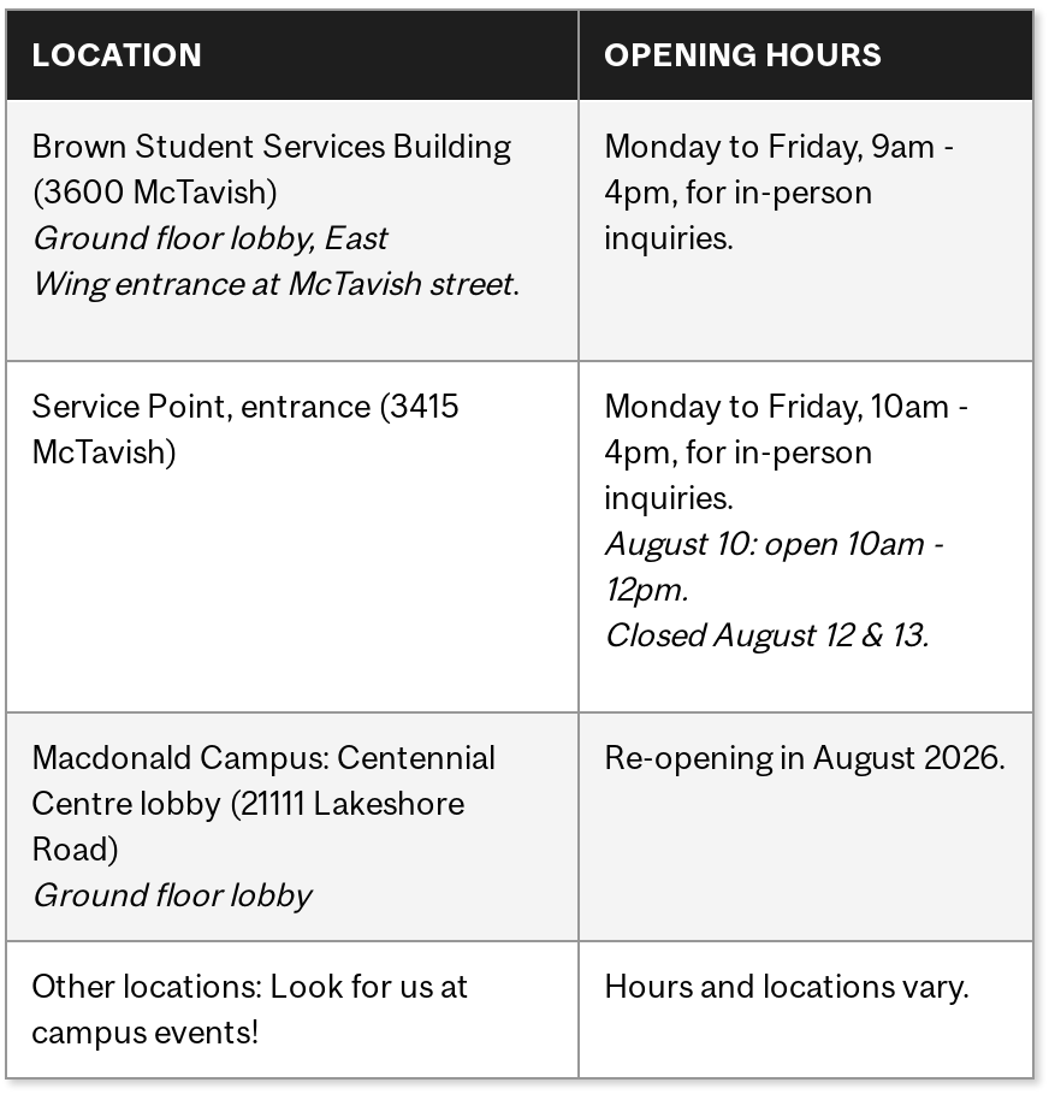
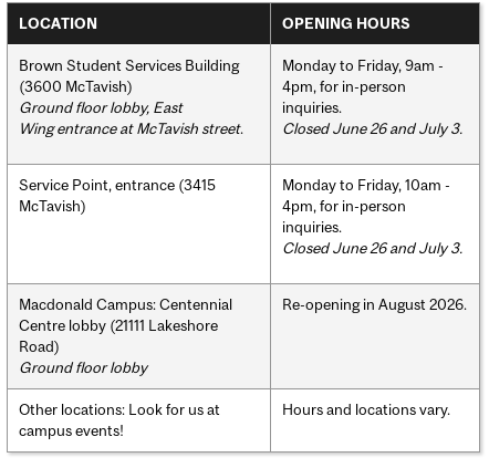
none -> [282,119,462,137] Closed June 26 and July 3.
[604,523,943,653] August 10: open 10am - | 12pm. | Closed August 12 & 13. -> [282,239,462,256] Closed June 26 and July 3.

